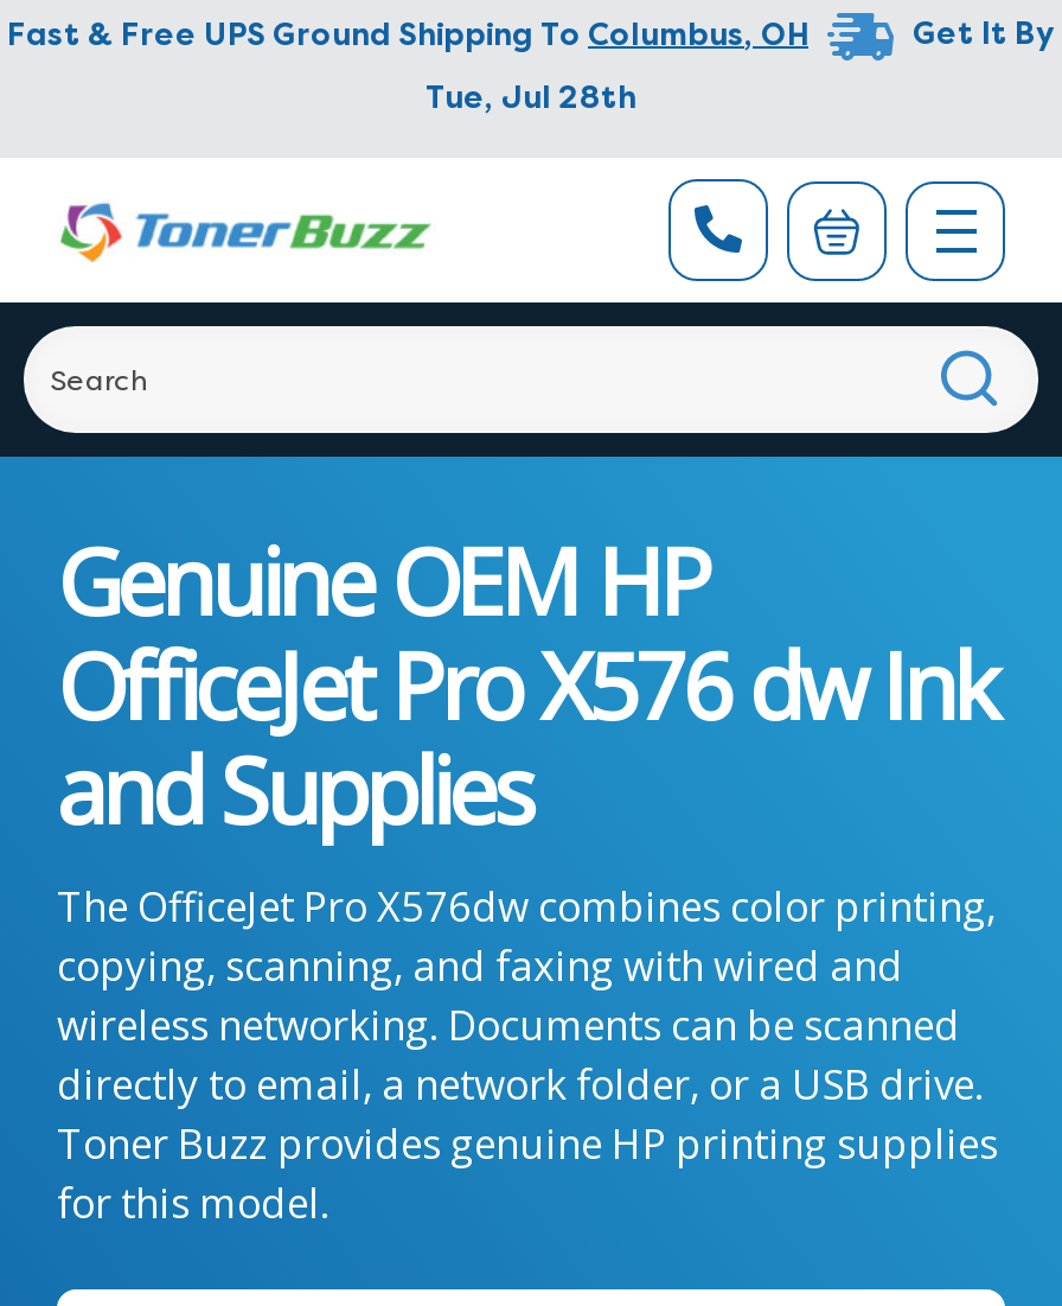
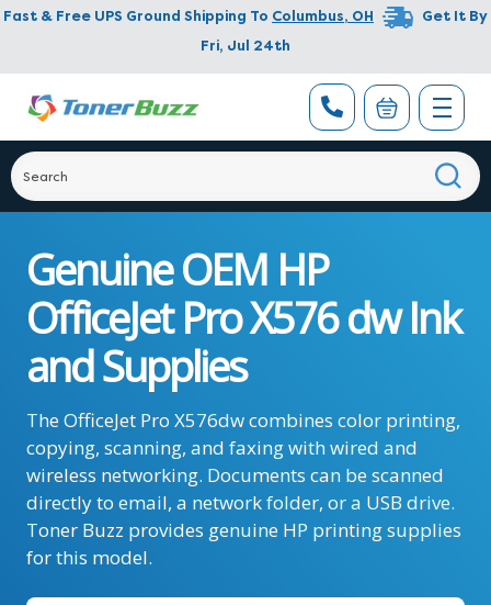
[426,77,636,117] Tue, Jul 28th -> [201,36,290,55] Fri, Jul 24th

